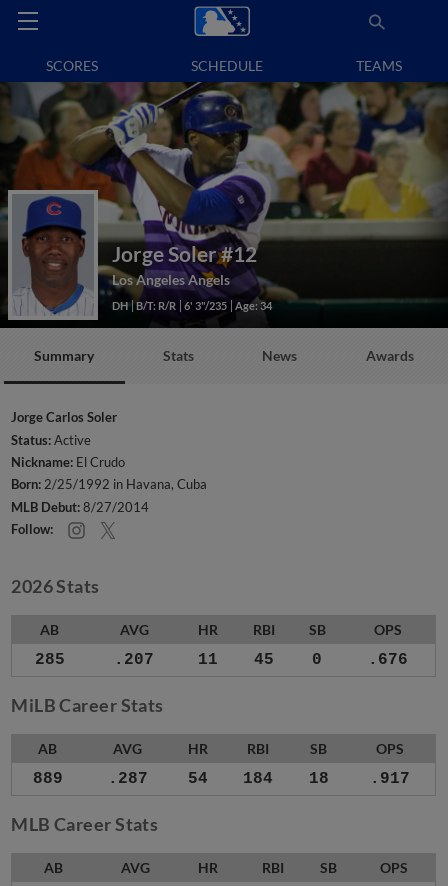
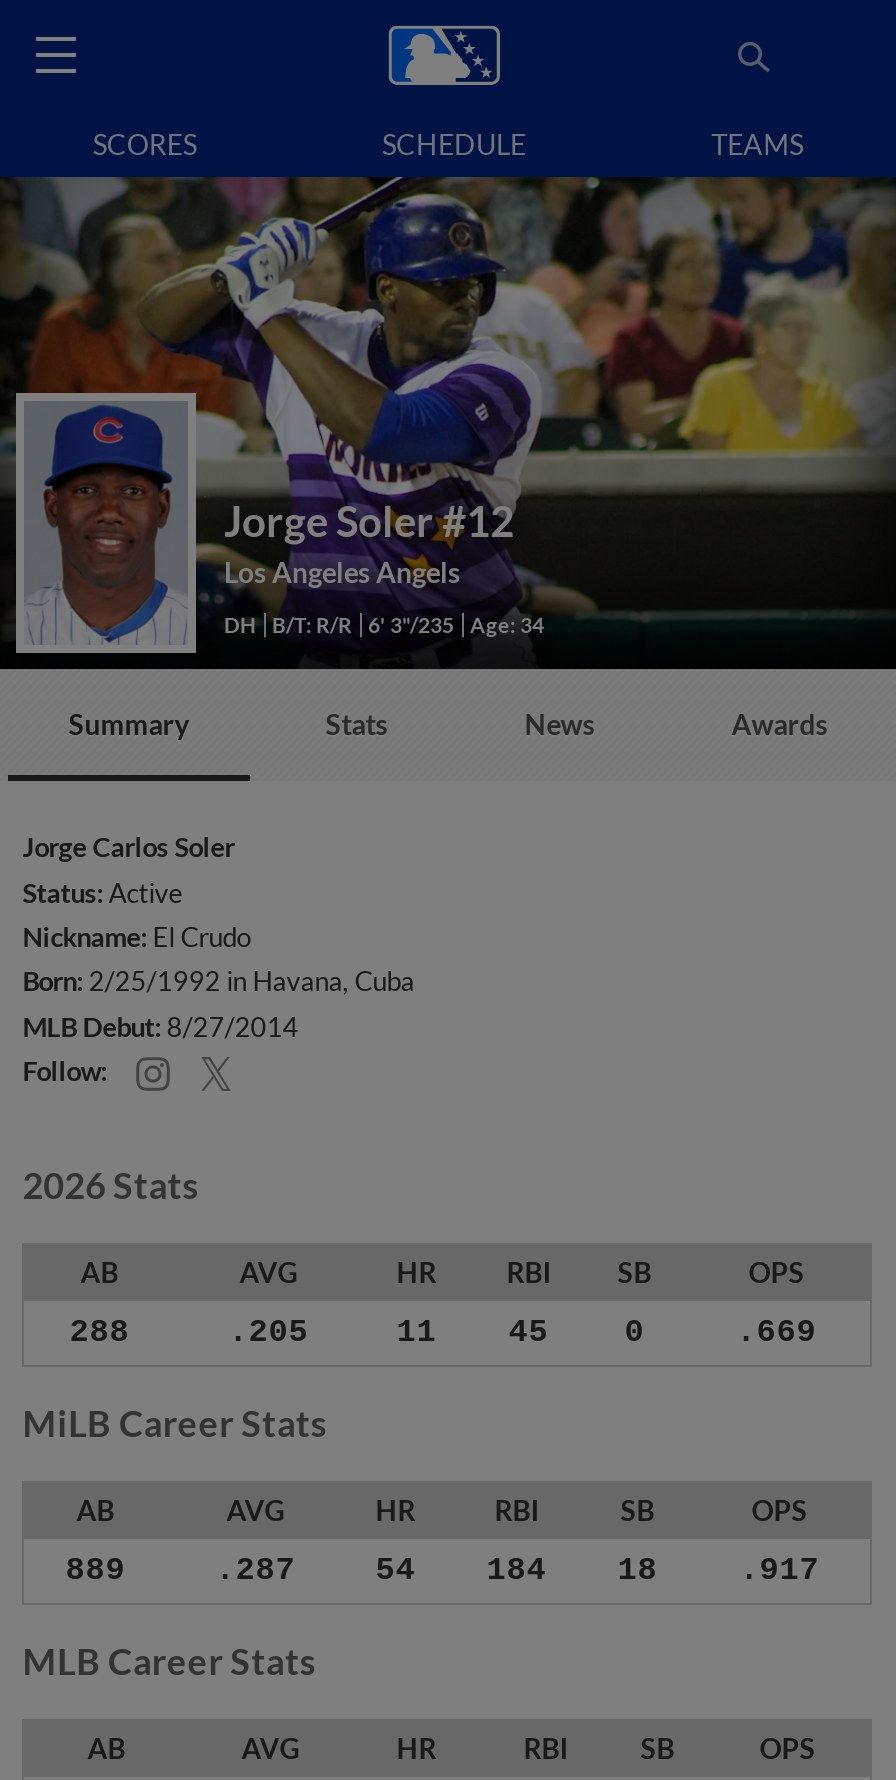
[35,651,65,669] 285 -> [69,1316,129,1352] 288
[114,651,154,669] .207 -> [228,1316,308,1352] .205
[368,651,408,669] .676 -> [736,1316,816,1352] .669

